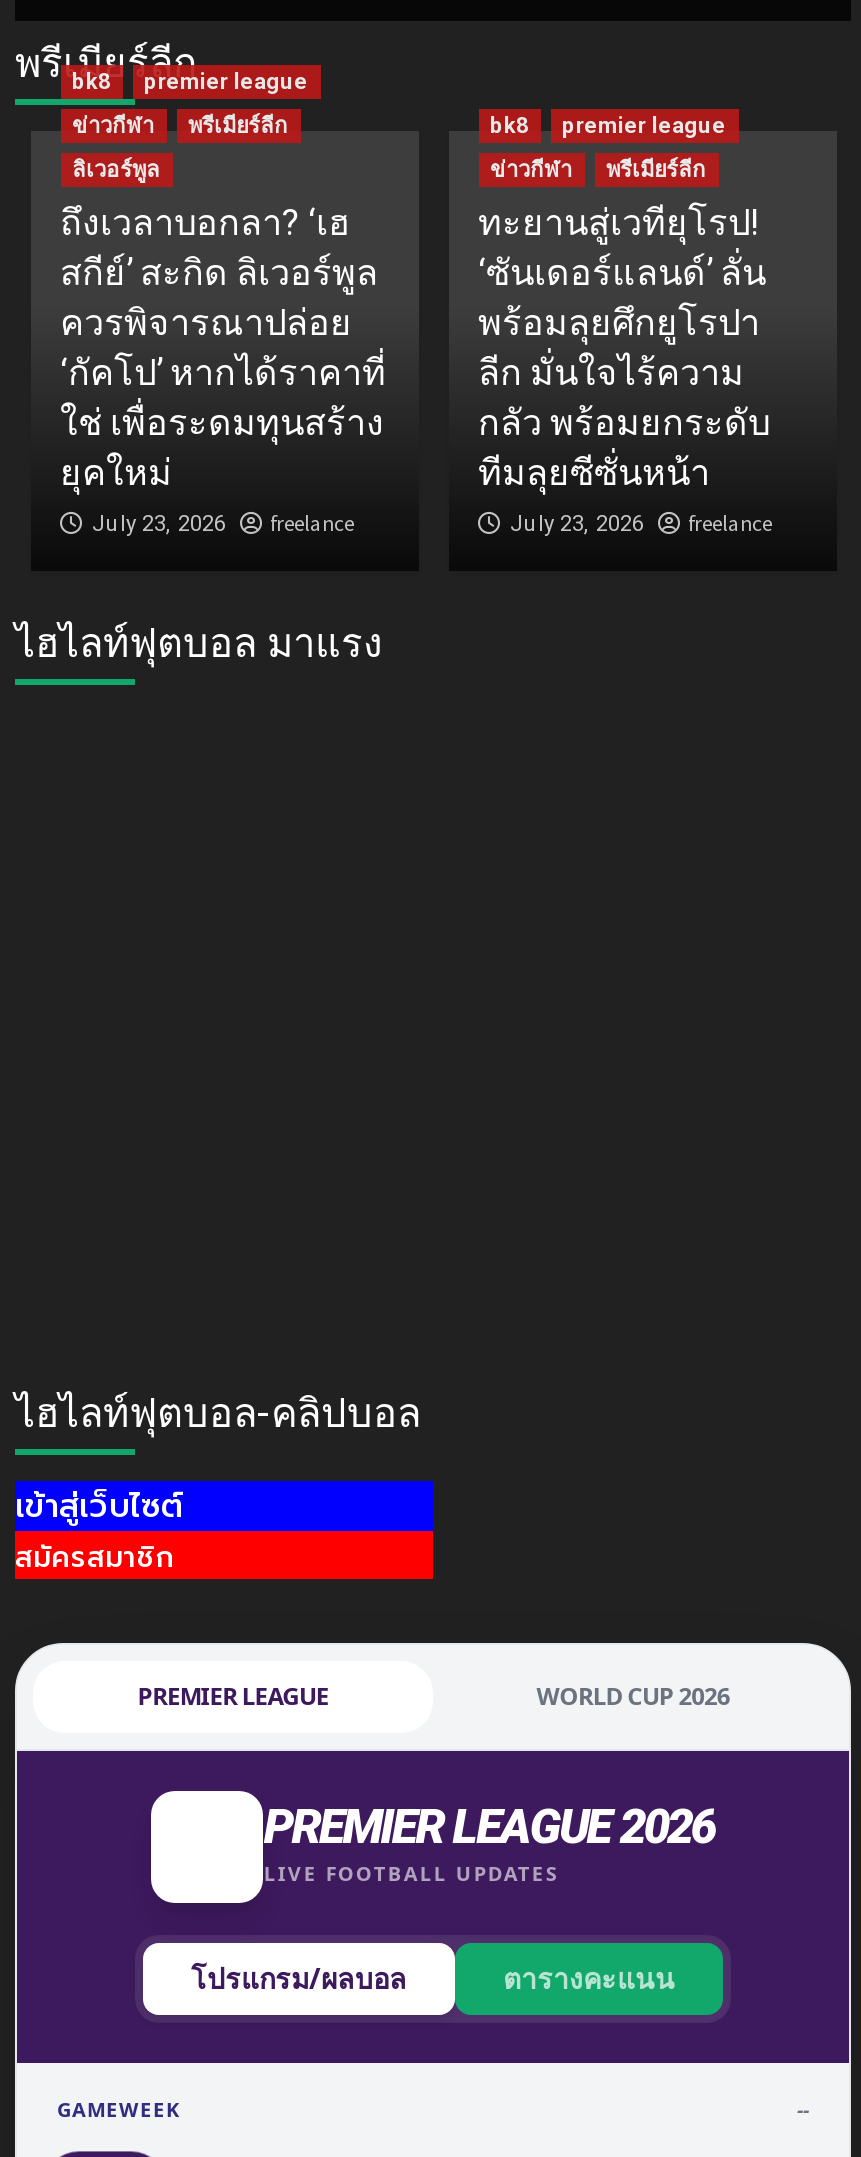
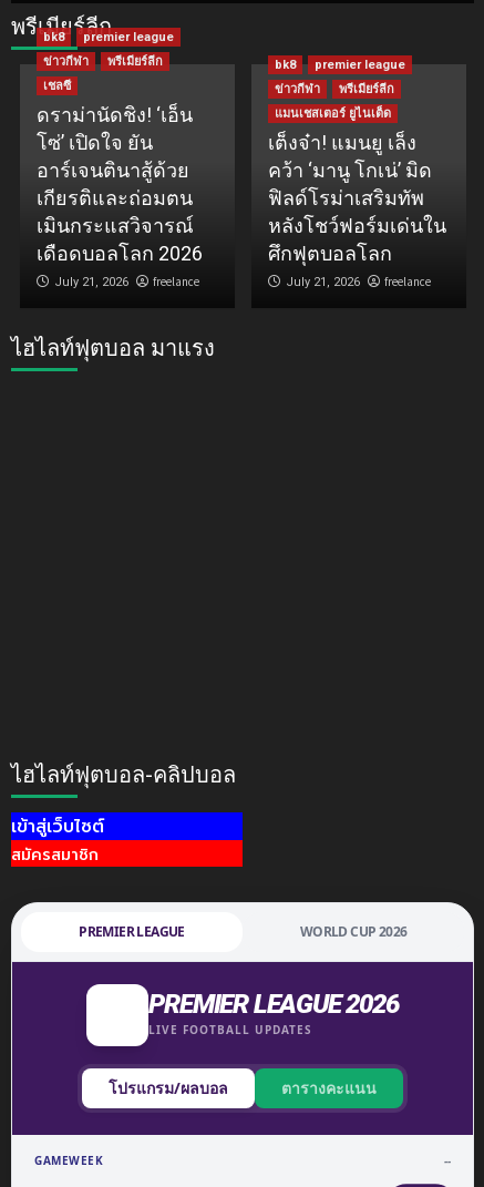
[60,156,386,536] ลิเวอร์พูล | ถึงเวลาบอกลา? ‘เฮ | สกีย์’ สะกิด ลิเวอร์พูล | ควรพิจารณาปล่อย | ‘กัคโป’ หากได้ราคาที่ | ใช่ เพื่อระดมทุนสร้าง | ยุคใหม่ | July 23, 2026 -> [36,78,202,289] เชลซี | ดราม่านัดชิง! ‘เอ็น | โซ่’ เปิดใจ ยัน | อาร์เจนตินาสู้ด้วย | เกียรติและถ่อมตน | เมินกระแสวิจารณ์ | เดือดบอลโลก 2026 | July 21, 2026
[478,200,770,536] ทะยานสู่เวทียุโรป! | ‘ซันเดอร์แลนด์’ ลั่น | พร้อมลุยศึกยูโรปา | ลีก มั่นใจไร้ความ | กลัว พร้อมยกระดับ | ทีมลุยซีซั่นหน้า | July 23, 2026 -> [267,106,446,289] แมนเชสเตอร์ ยูไนเต็ด | เต็งจ๋า! แมนยู เล็ง | คว้า ‘มานู โกเน่’ มิด | ฟิลด์โรม่าเสริมทัพ | หลังโชว์ฟอร์มเด่นใน | ศึกฟุตบอลโลก | July 21, 2026

